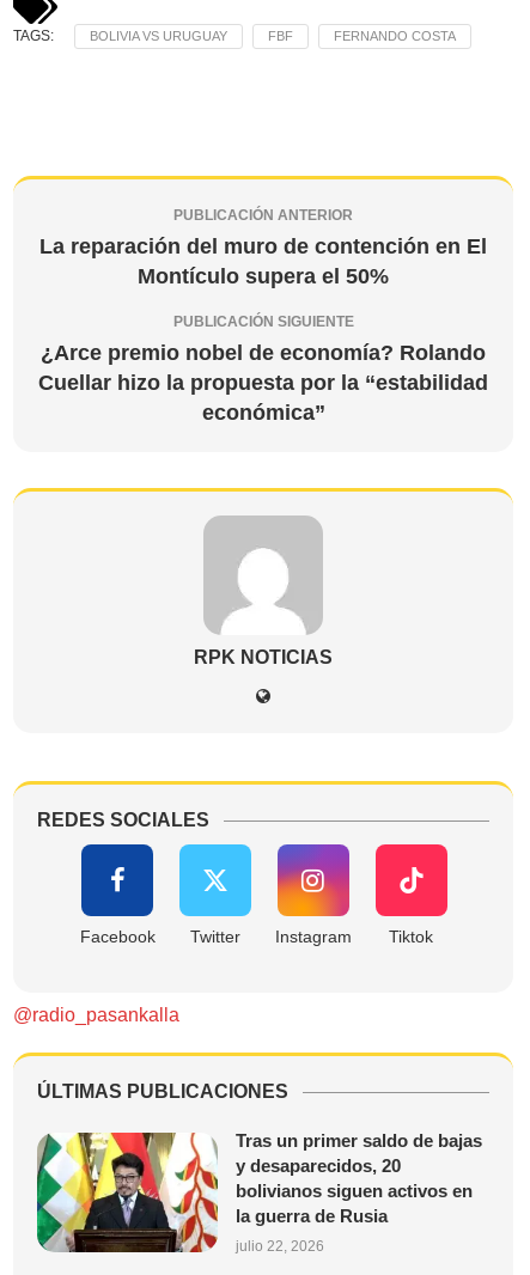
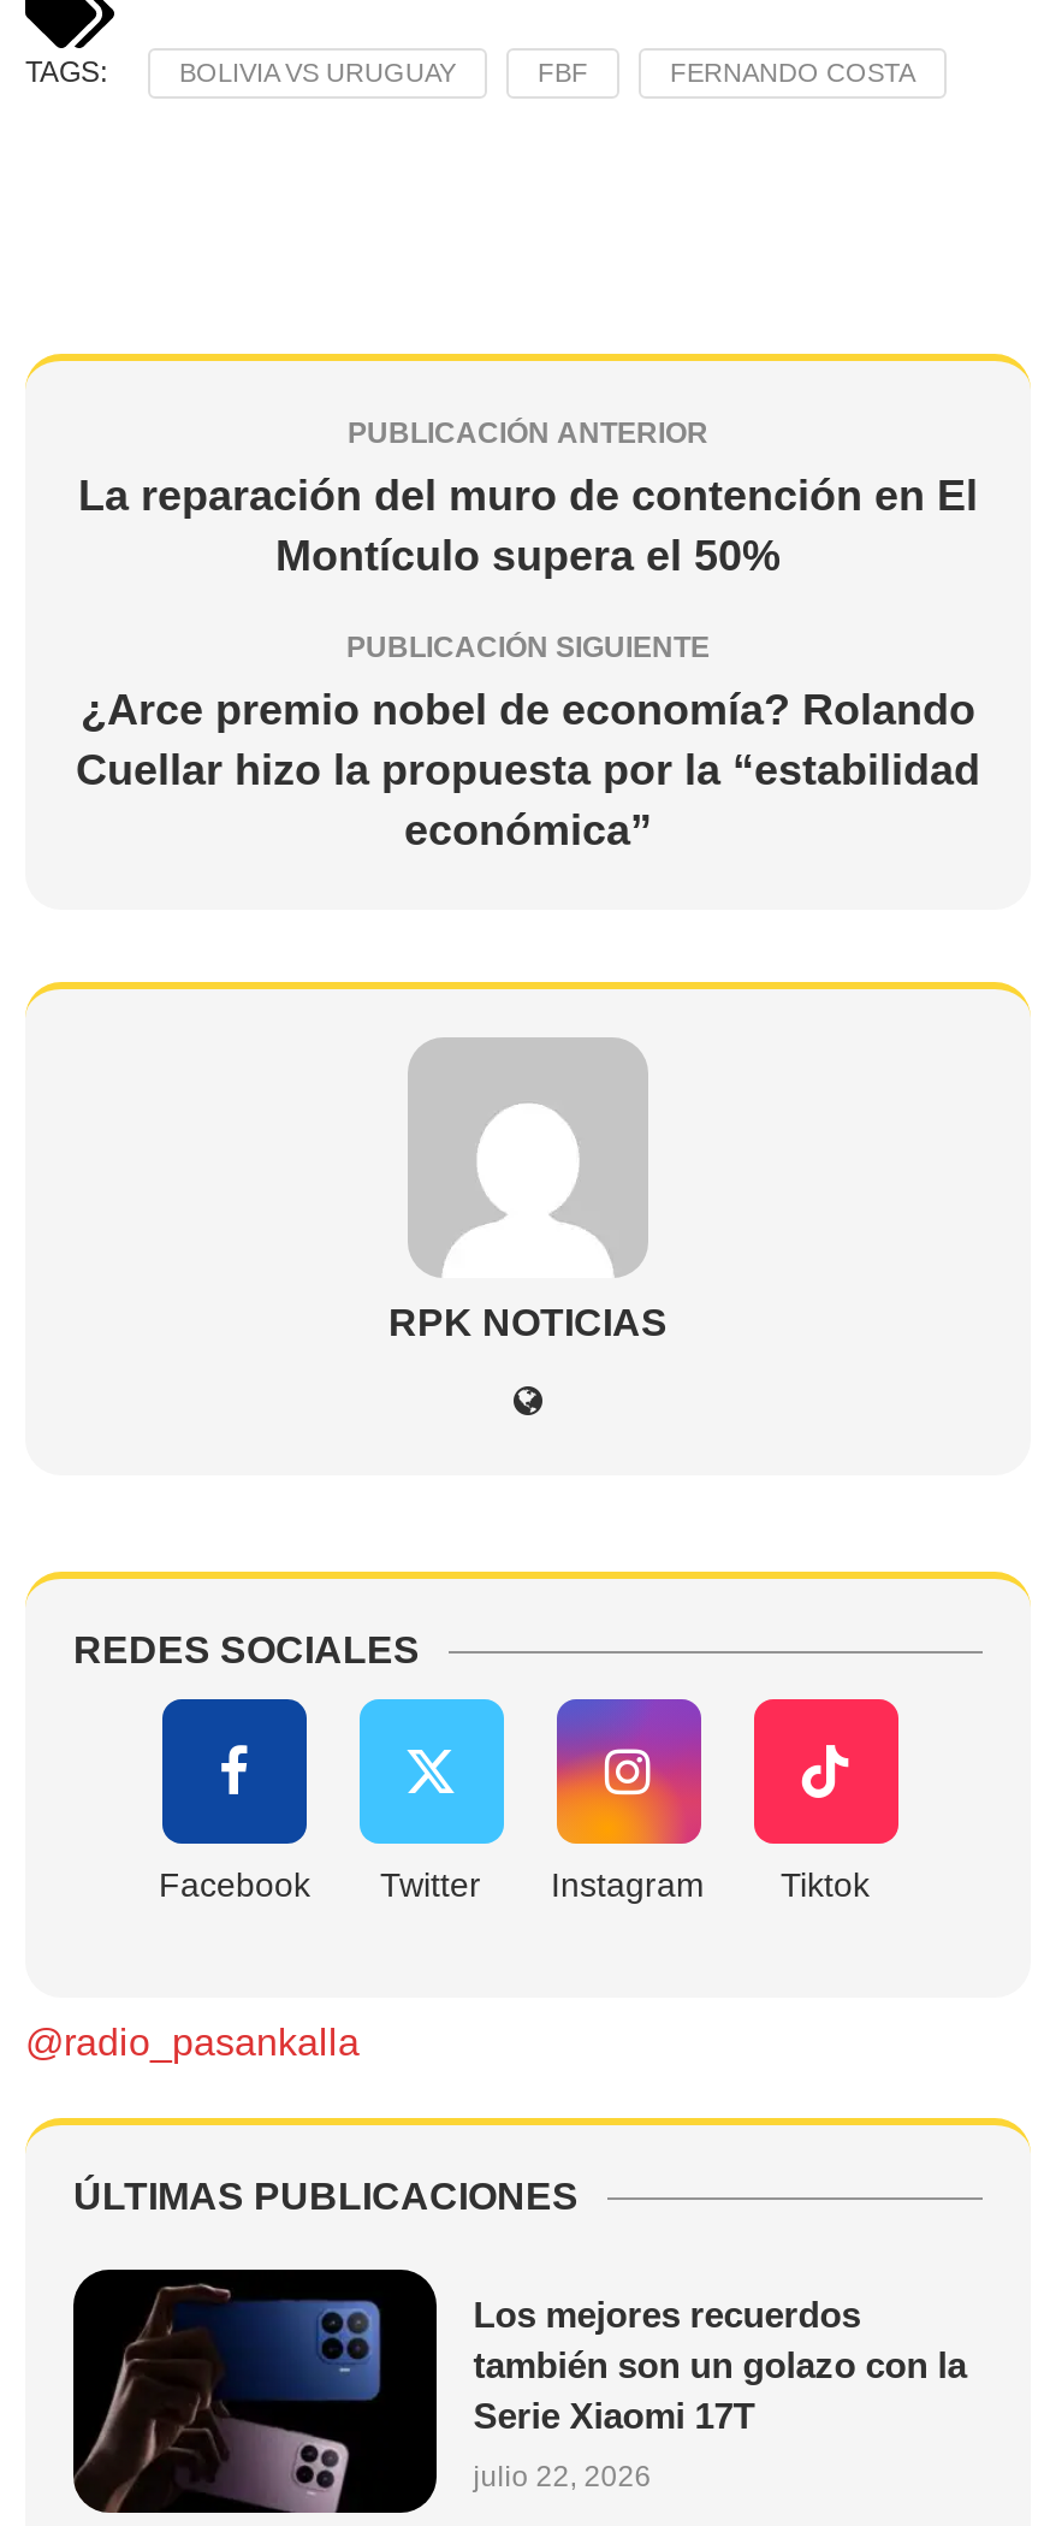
[36,1131,482,1265] [image] | Tras un primer saldo de bajas | y desaparecidos, 20 | bolivianos siguen activos en | la guerra de Rusia -> [71,2265,966,2515] [image] | Los mejores recuerdos | también son un golazo con la | Serie Xiaomi 17T

